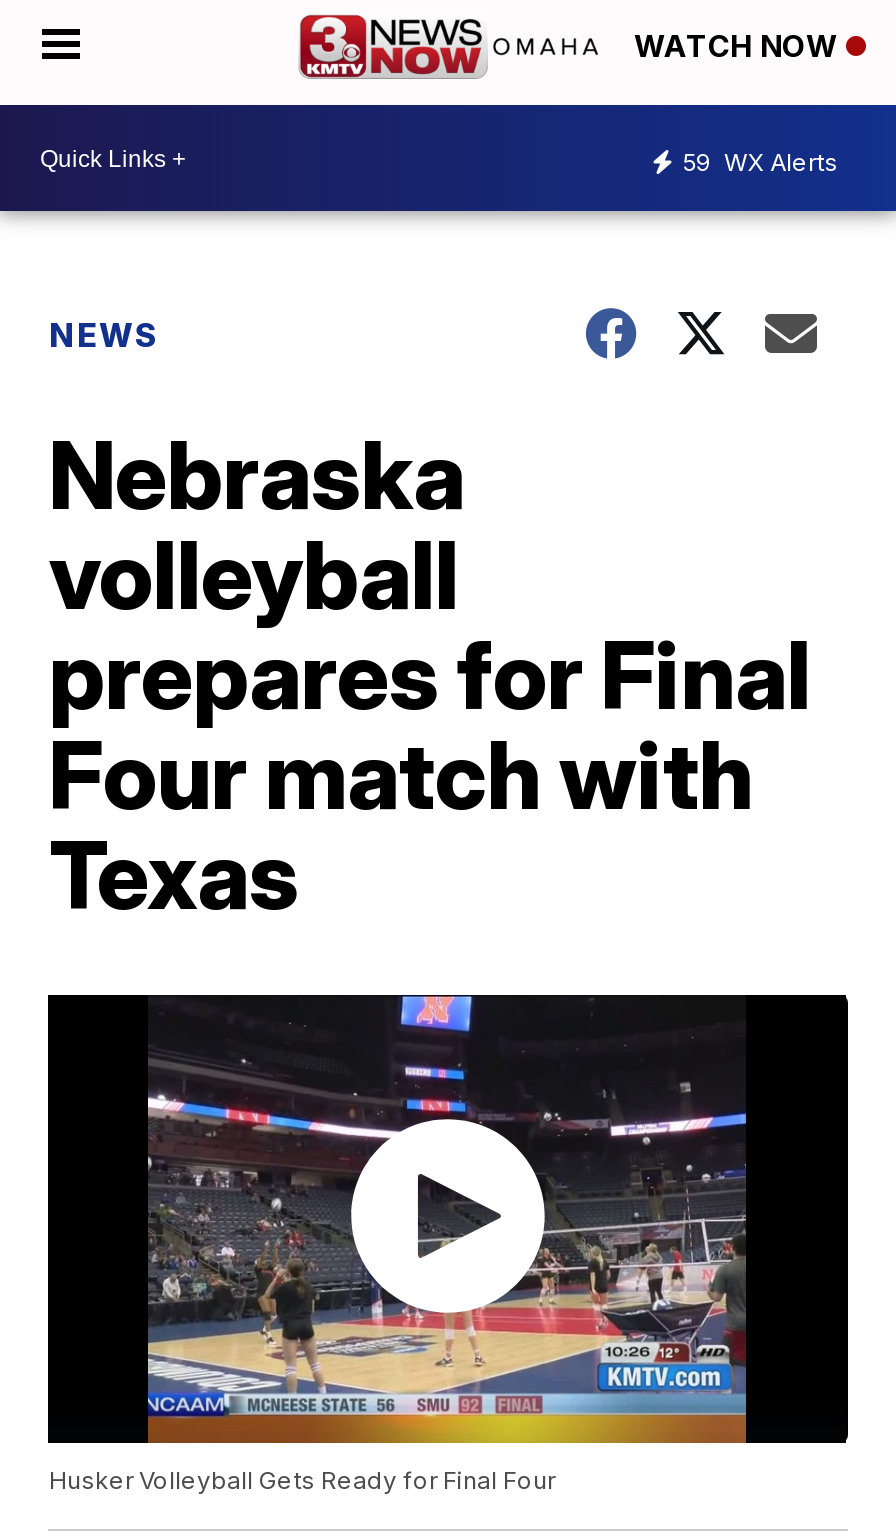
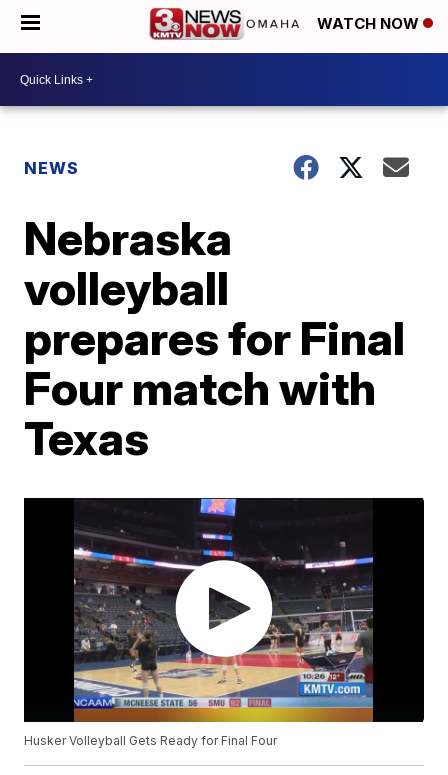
[682,146,838,176] 59 WX Alerts -> none

